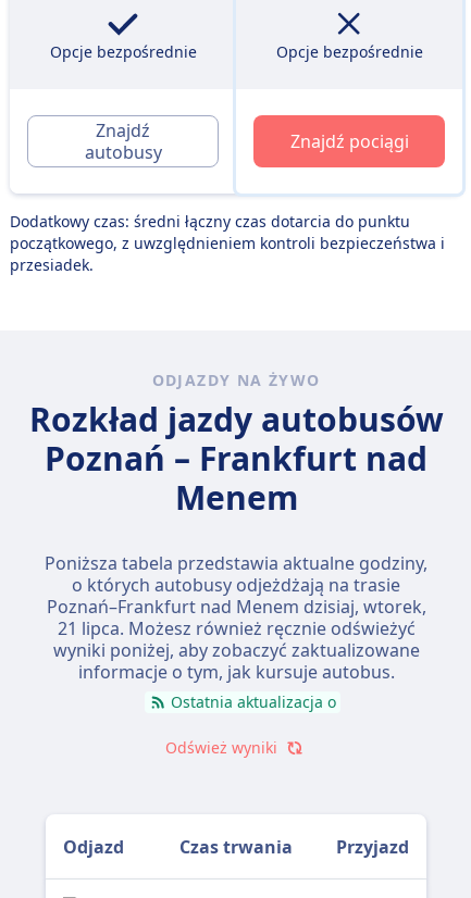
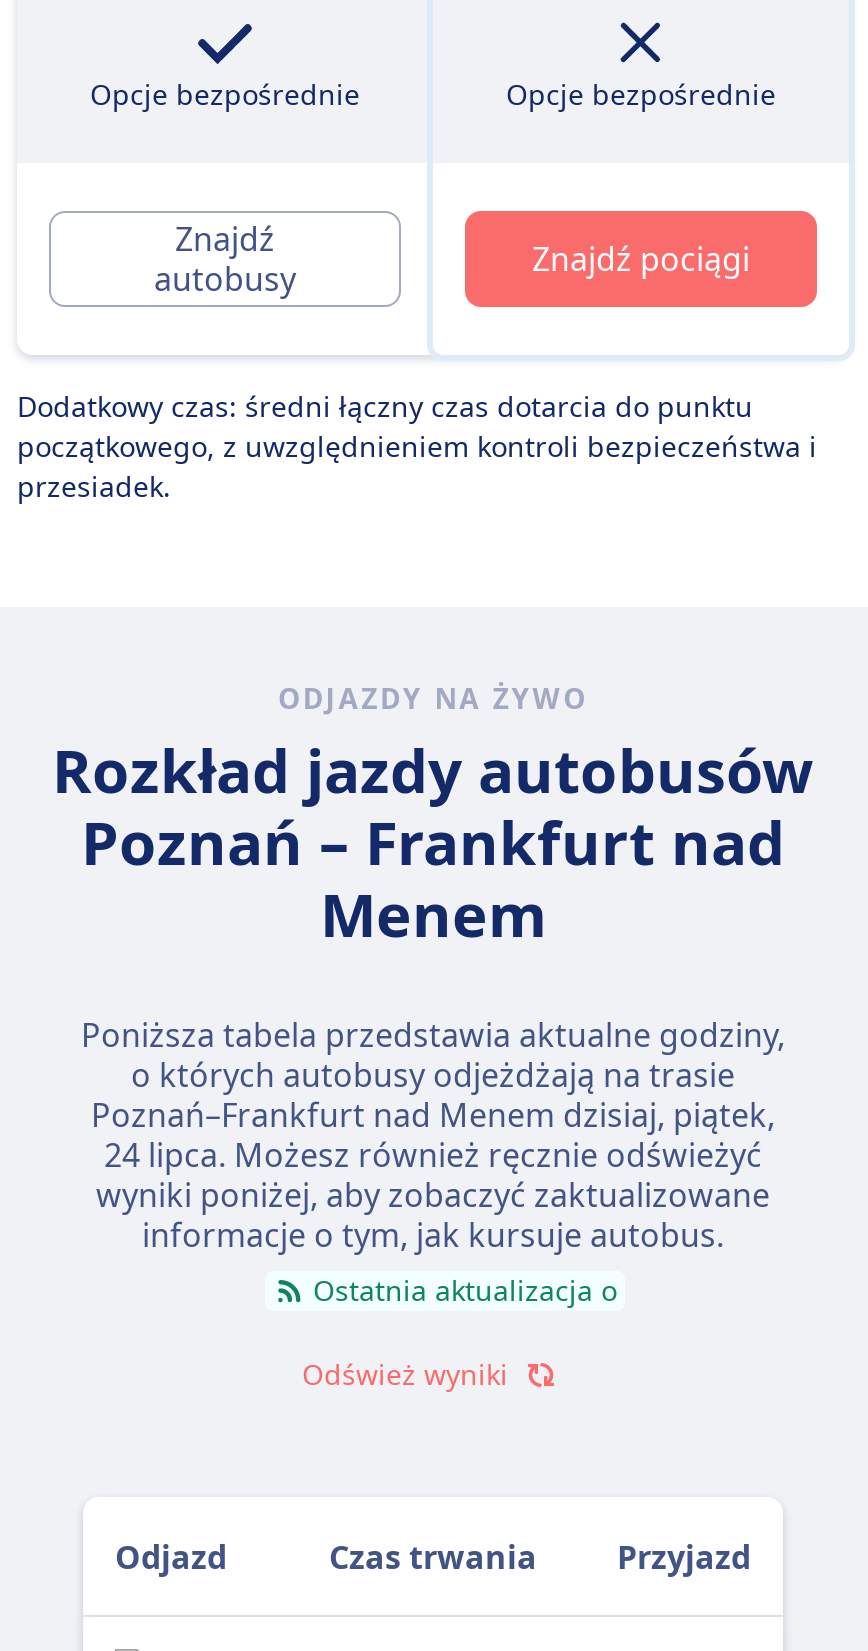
[46,595,426,619] Poznań–Frankfurt nad Menem dzisiaj, wtorek, -> [91,1093,775,1137] Poznań–Frankfurt nad Menem dzisiaj, piątek,
[57,616,415,640] 21 lipca. Możesz również ręcznie odświeżyć -> [104,1133,762,1177] 24 lipca. Możesz również ręcznie odświeżyć

